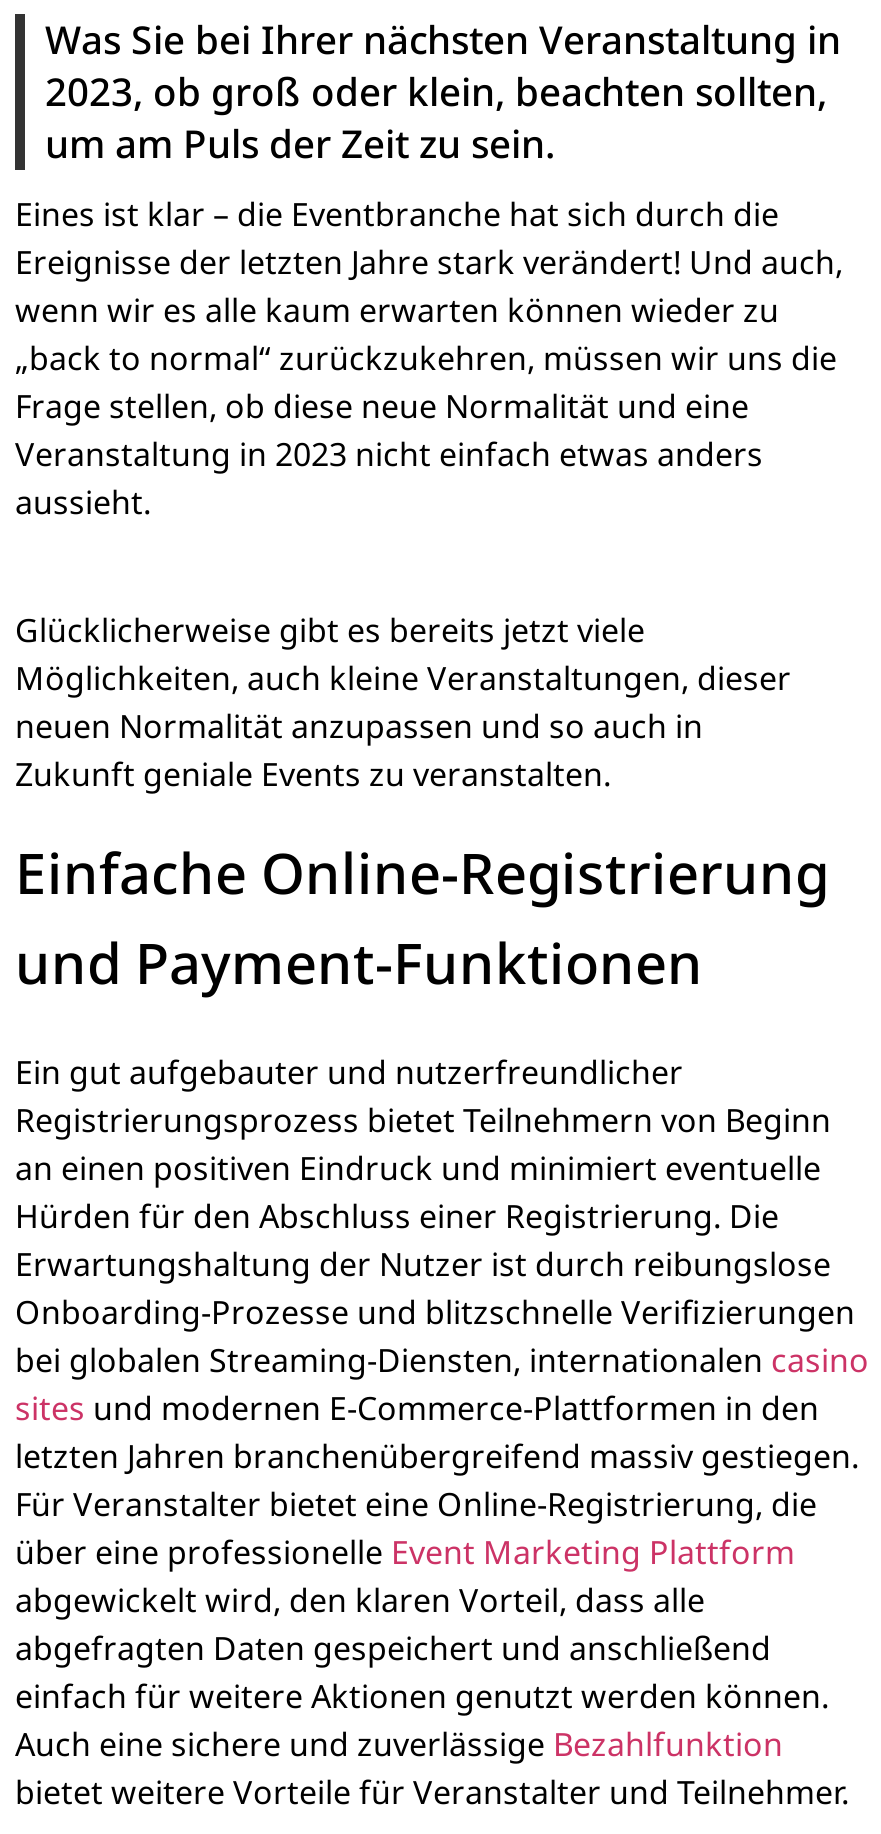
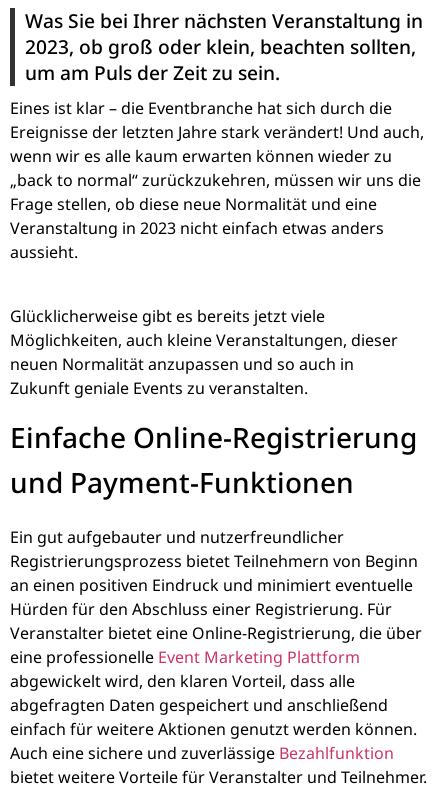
[15,1194,869,1574] Hürden für den Abschluss einer Registrierung. Die | Erwartungshaltung der Nutzer ist durch reibungslose | Onboarding-Prozesse und blitzschnelle Verifizierungen | bei globalen Streaming-Diensten, internationalen casino | sites und modernen E-Commerce-Plattformen in den | letzten Jahren branchenübergreifend massiv gestiegen. | Für Veranstalter bietet eine Online-Registrierung, die | über eine professionelle Event Marketing Plattform -> [10,598,422,668] Hürden für den Abschluss einer Registrierung. Für | Veranstalter bietet eine Online-Registrierung, die über | eine professionelle Event Marketing Plattform

